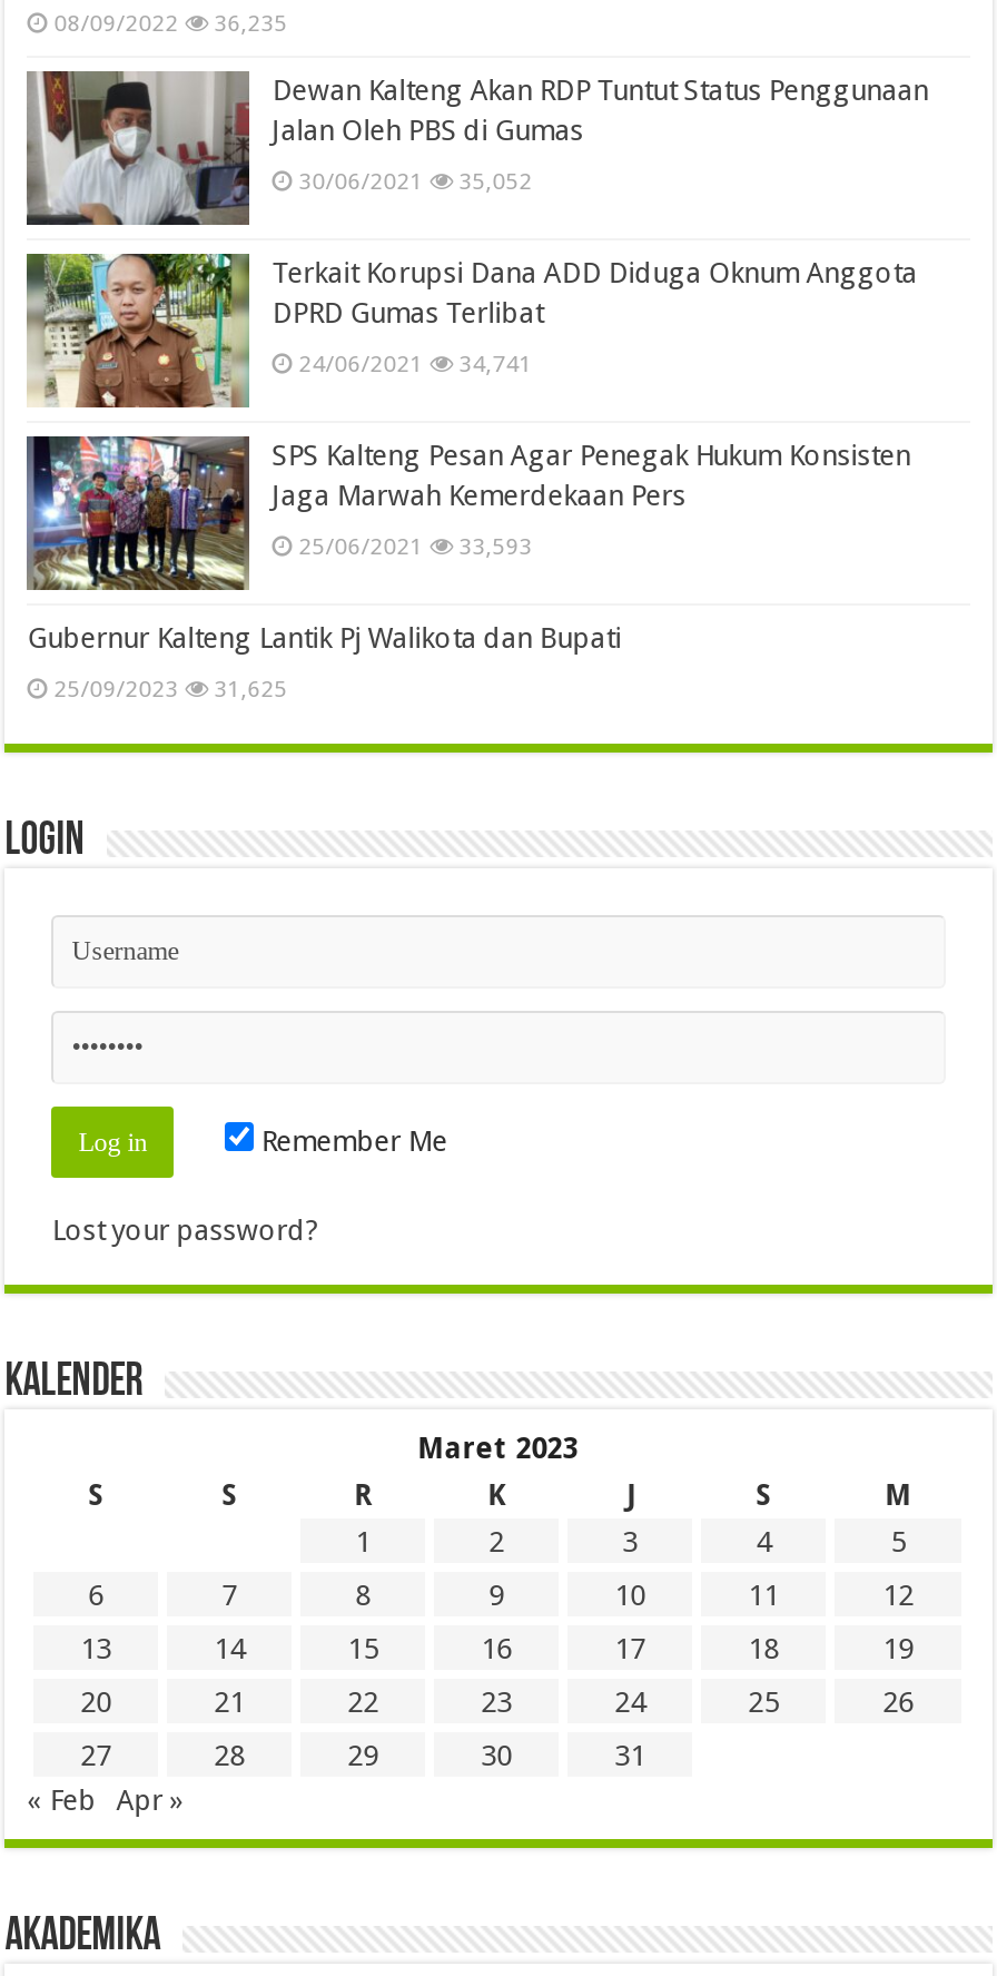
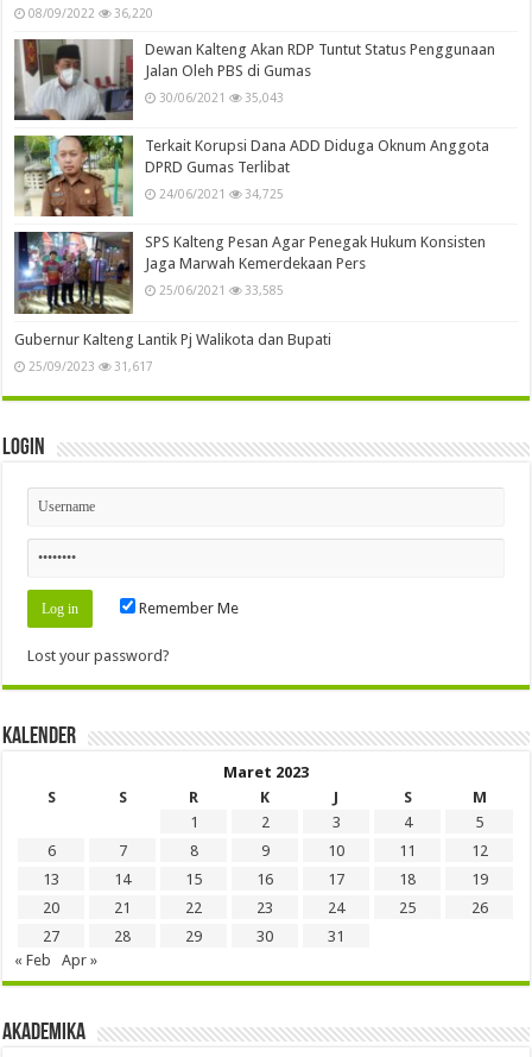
[54,9,288,36] 08/09/2022 36,235 -> [29,6,153,20] 08/09/2022 36,220
[299,167,532,194] 30/06/2021 35,052 -> [159,90,284,105] 30/06/2021 35,043
[299,349,532,376] 24/06/2021 34,741 -> [159,187,284,201] 24/06/2021 34,725
[299,531,532,558] 25/06/2021 33,593 -> [159,284,284,298] 25/06/2021 33,585
[54,674,288,700] 25/09/2023 31,625 -> [29,359,153,373] 25/09/2023 31,617

